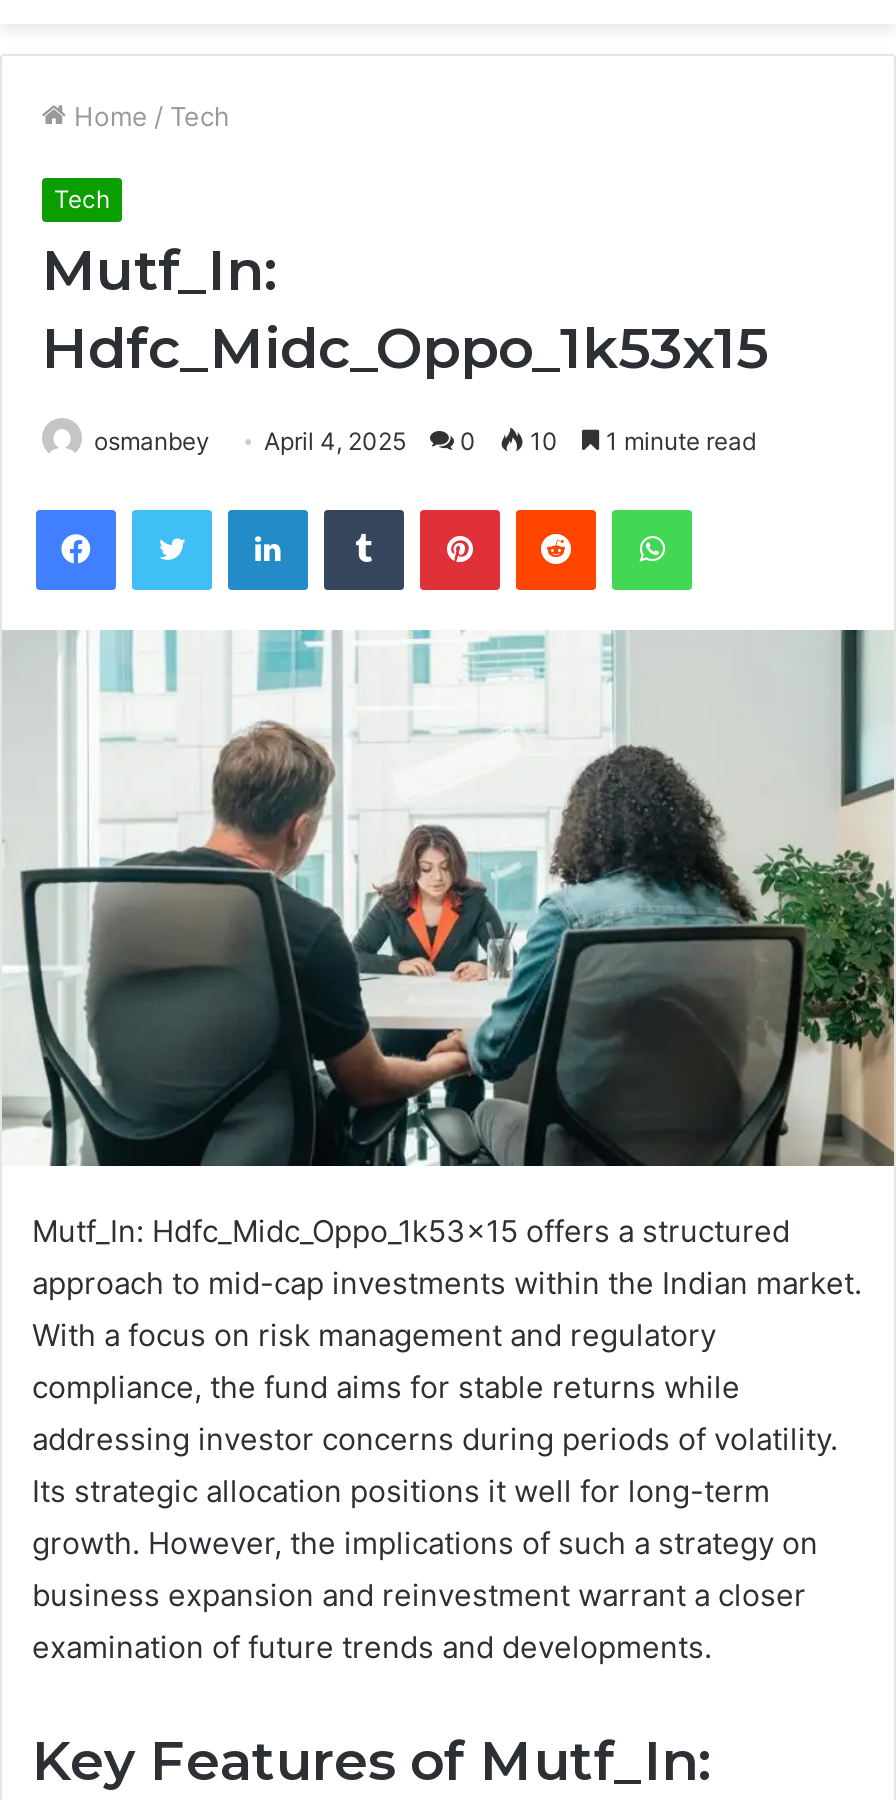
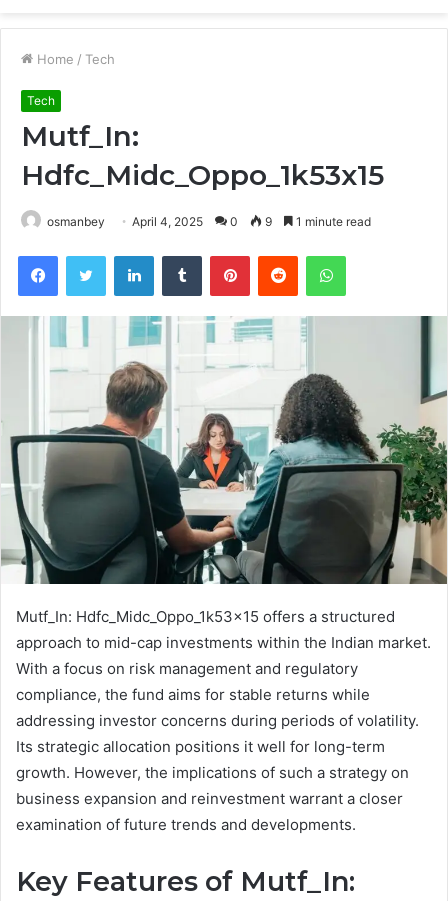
[94,425,756,455] osmanbey April 4, 2025 0 10 1 minute read -> [47,214,371,229] osmanbey April 4, 2025 0 9 1 minute read

